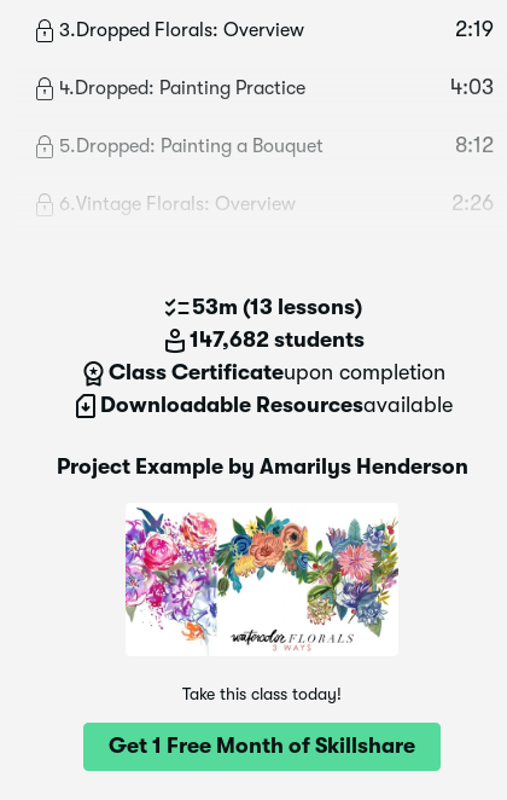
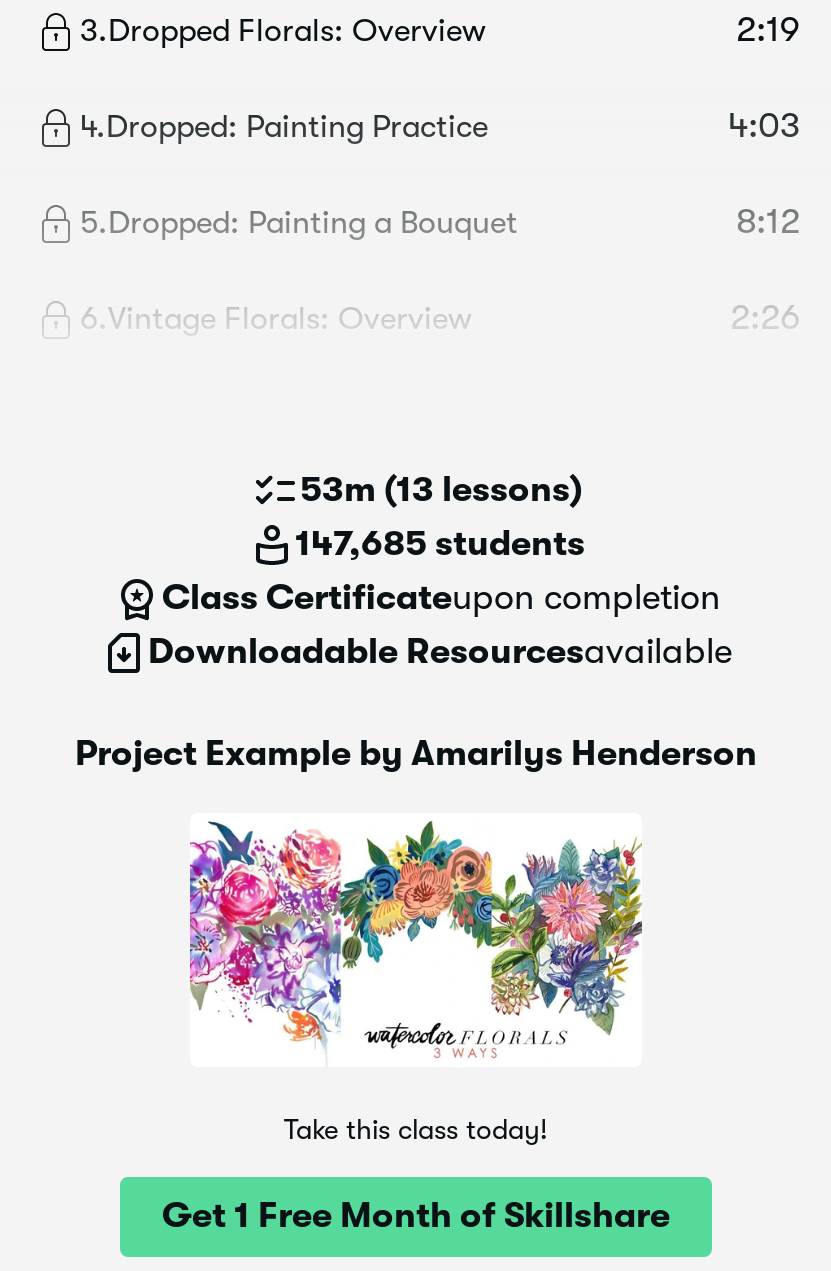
[189,327,364,352] 147,682 students -> [295,523,585,563] 147,685 students

